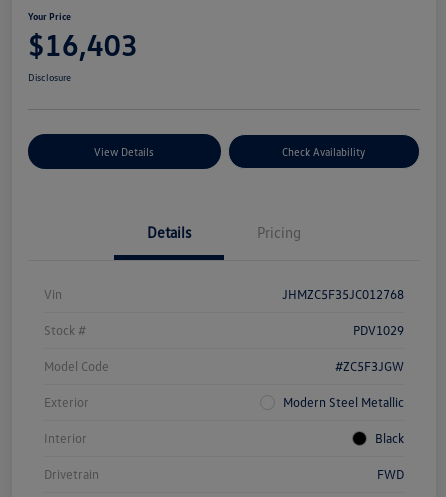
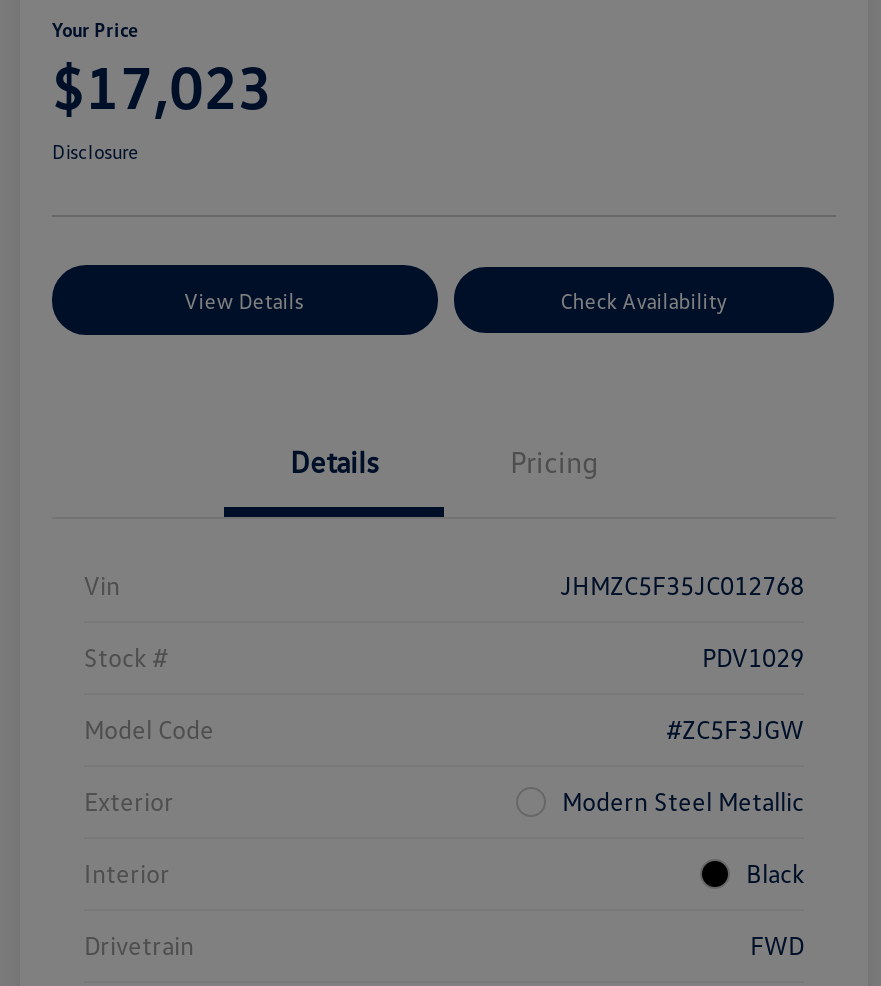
[28,26,138,63] $16,403 -> [52,49,272,123] $17,023

